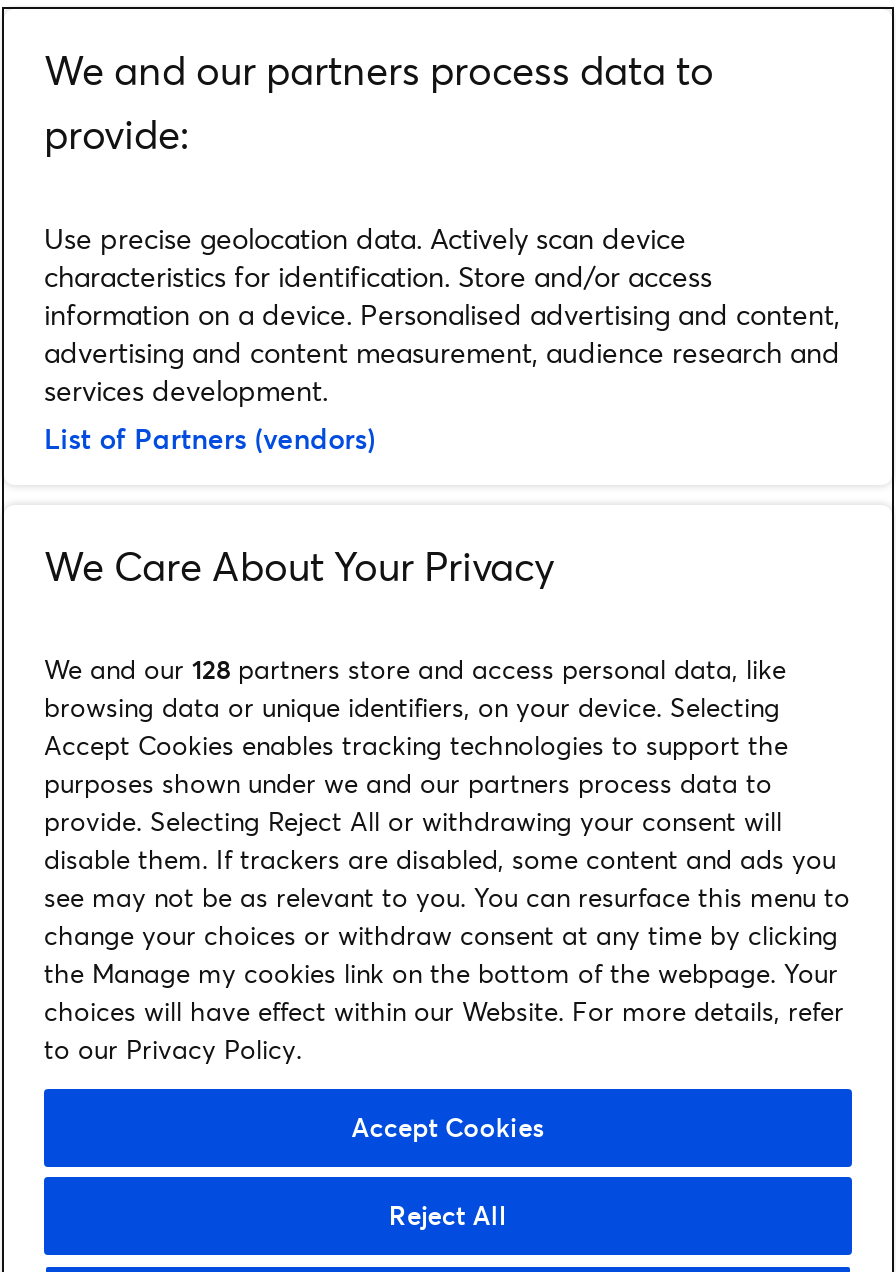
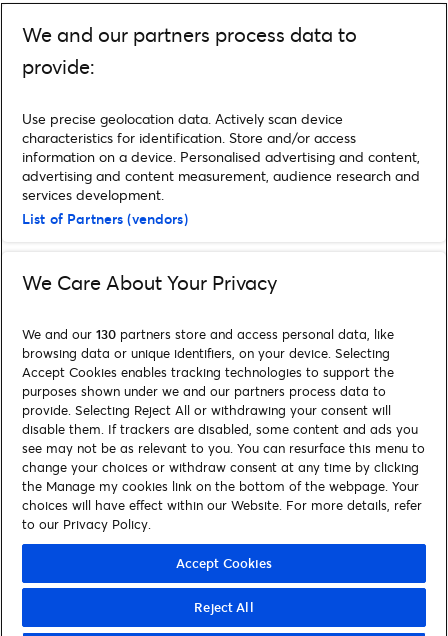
[44,651,786,687] We and our 128 partners store and access personal data, like -> [22,325,394,343] We and our 130 partners store and access personal data, like

